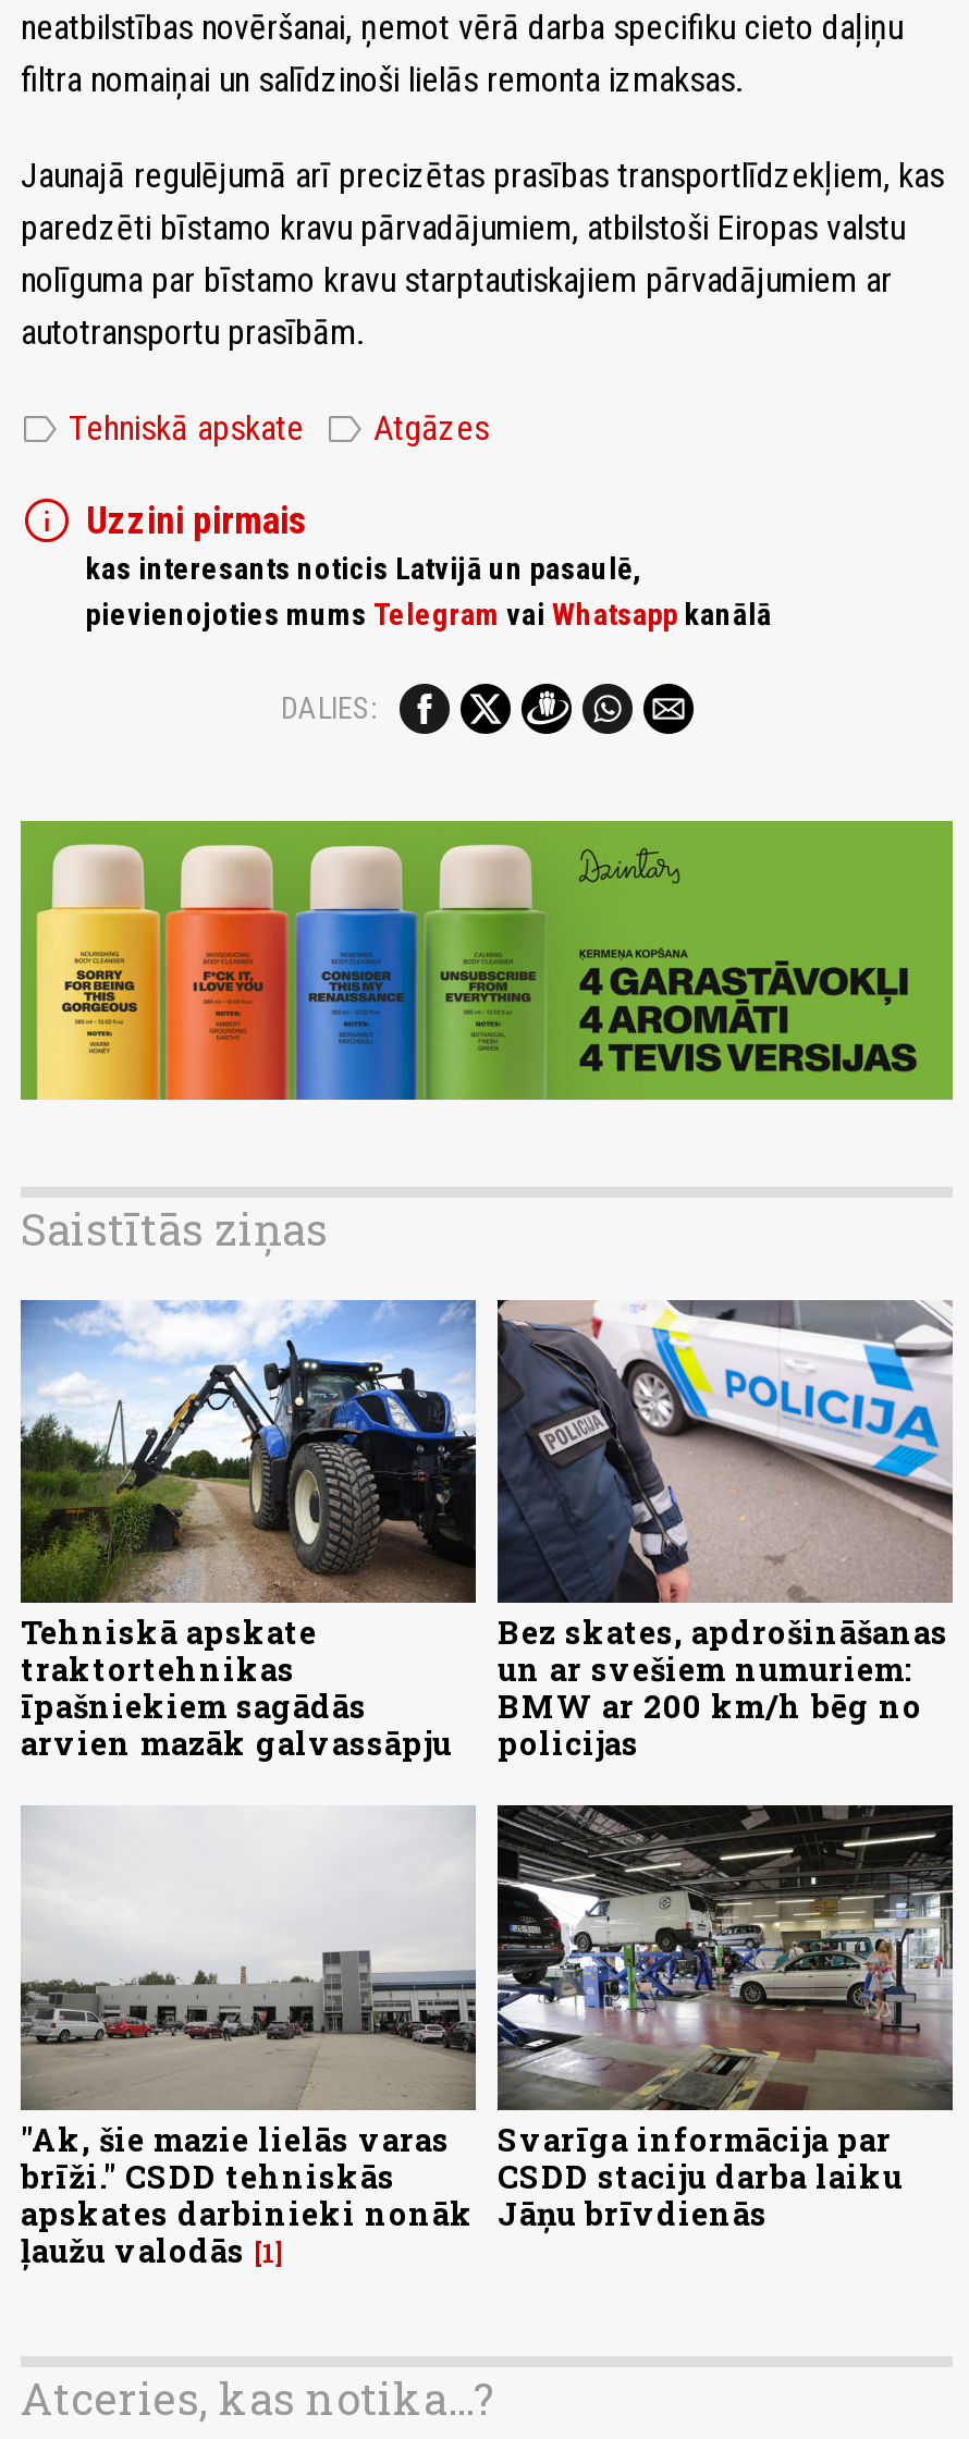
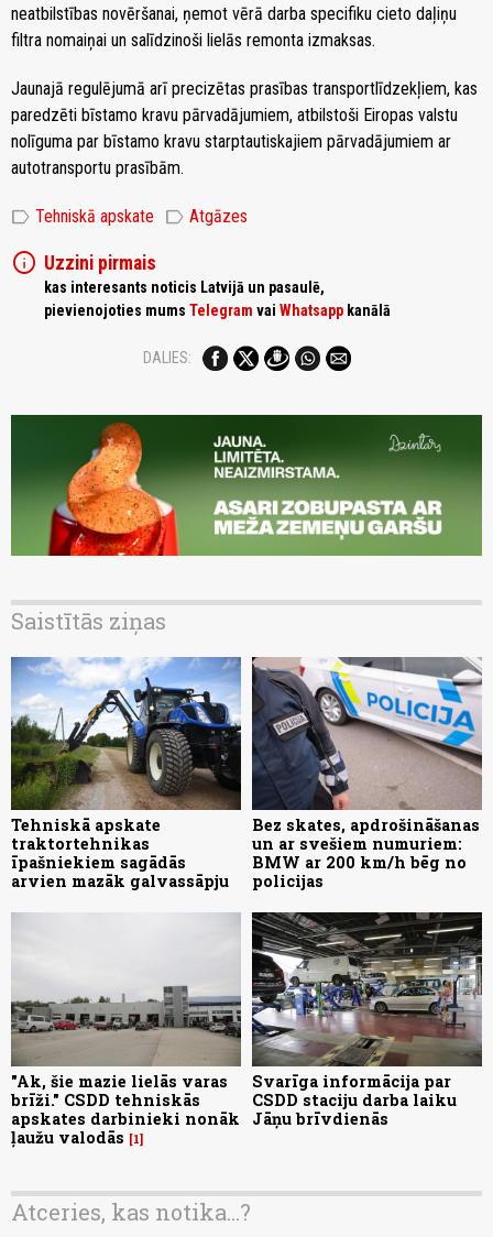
[19,819,955,1102] [image] -> [10,414,483,557] [image]

